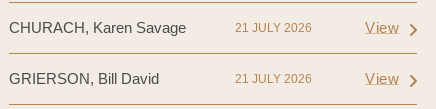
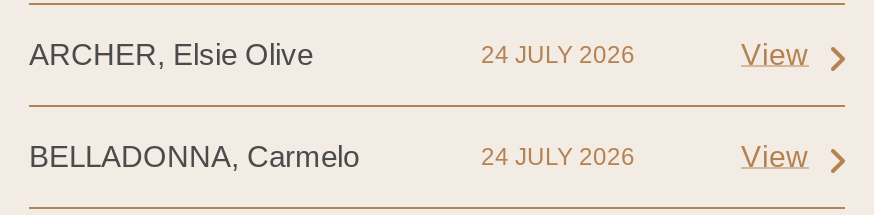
[9,19,312,36] CHURACH, Karen Savage | 21 JULY 2026 -> [29,37,635,71] ARCHER, Elsie Olive | 24 JULY 2026
[9,70,312,87] GRIERSON, Bill David | 21 JULY 2026 -> [29,139,635,173] BELLADONNA, Carmelo | 24 JULY 2026

